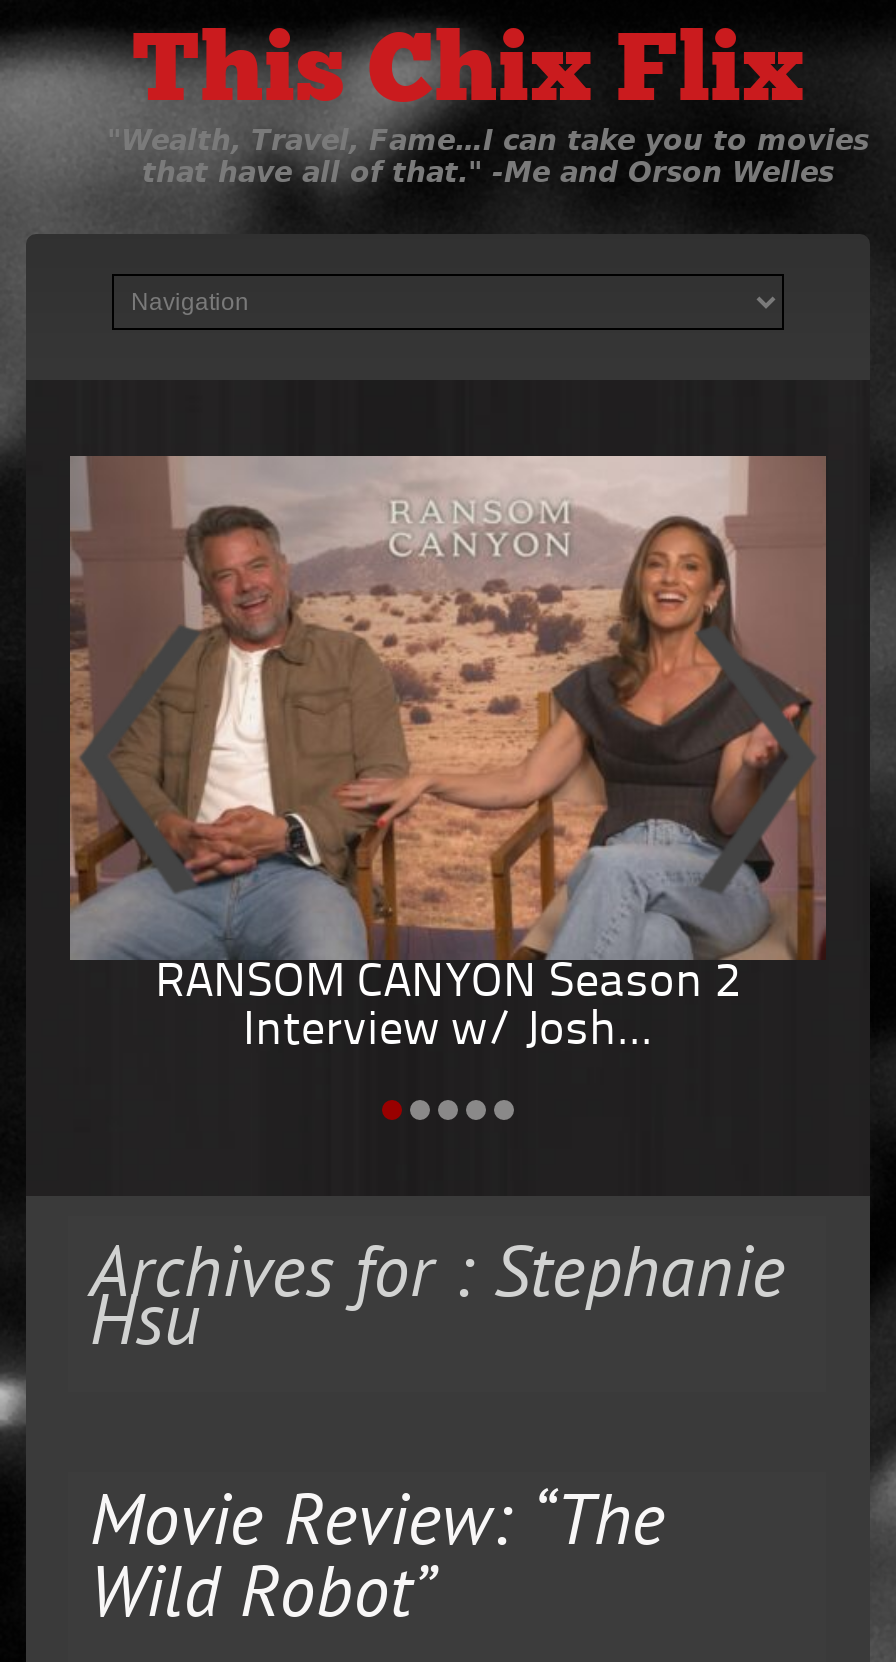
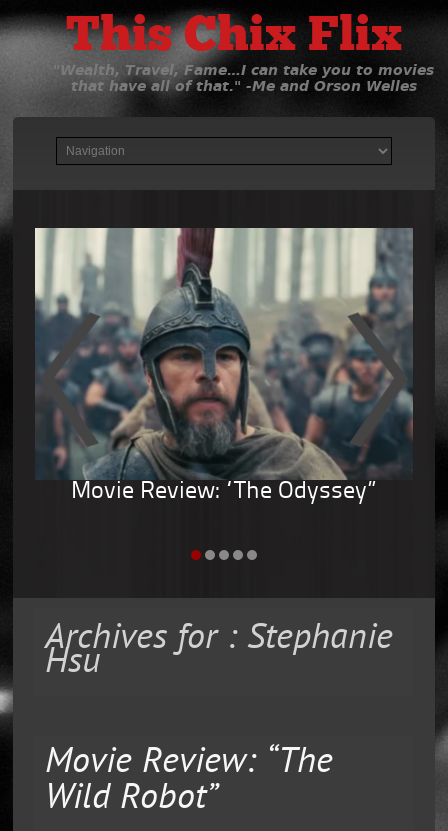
[68,454,828,1057] [image] | RANSOM CANYON Season 2 | Interview w/ Josh... -> [34,228,413,504] [image] | Movie Review: “The Odyssey”

